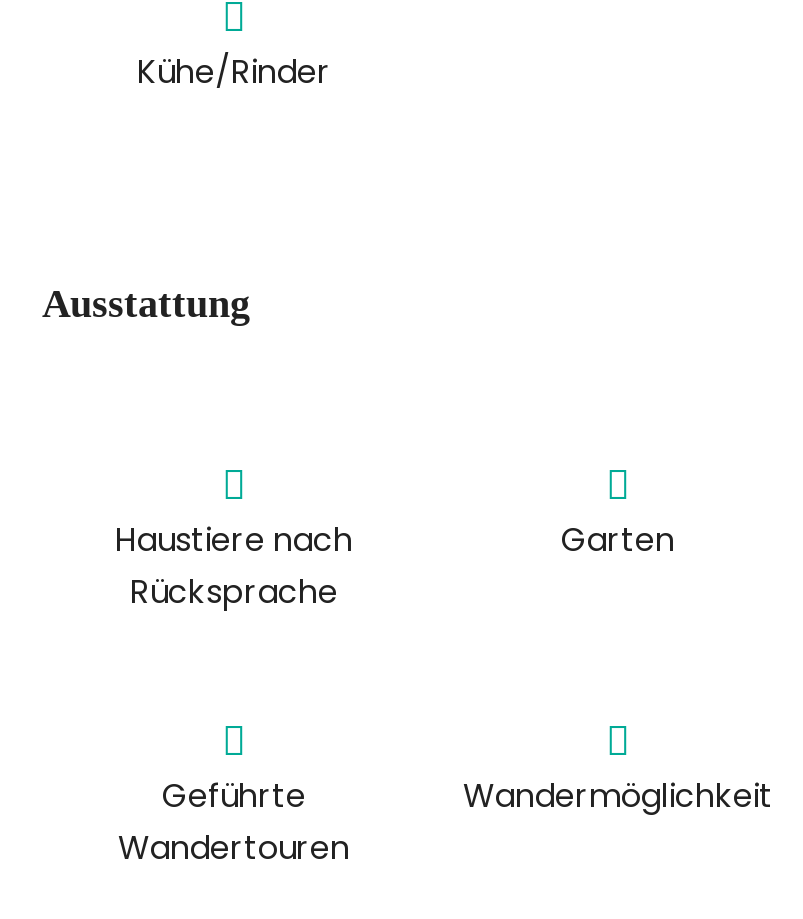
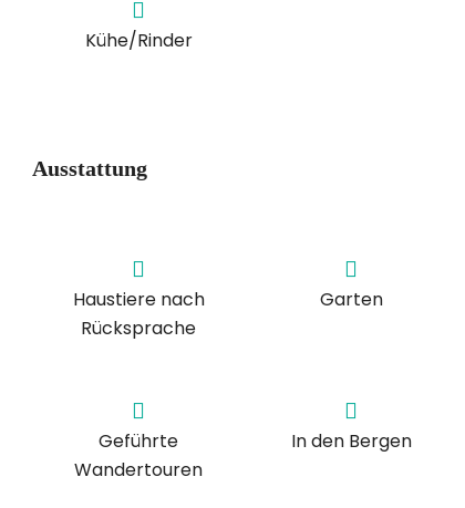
[463,773,773,819] Wandermöglichkeit -> [291,429,411,454] In den Bergen

